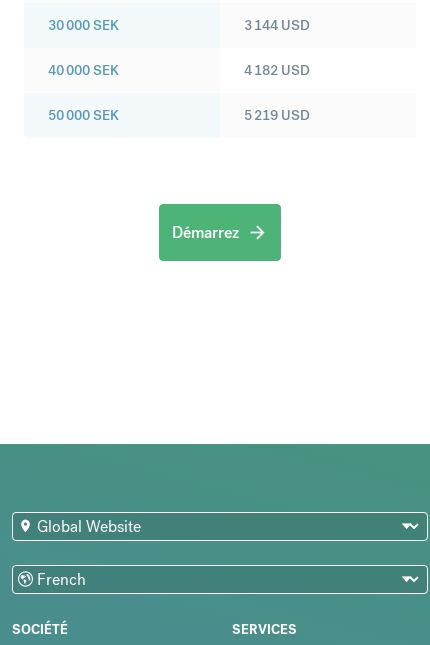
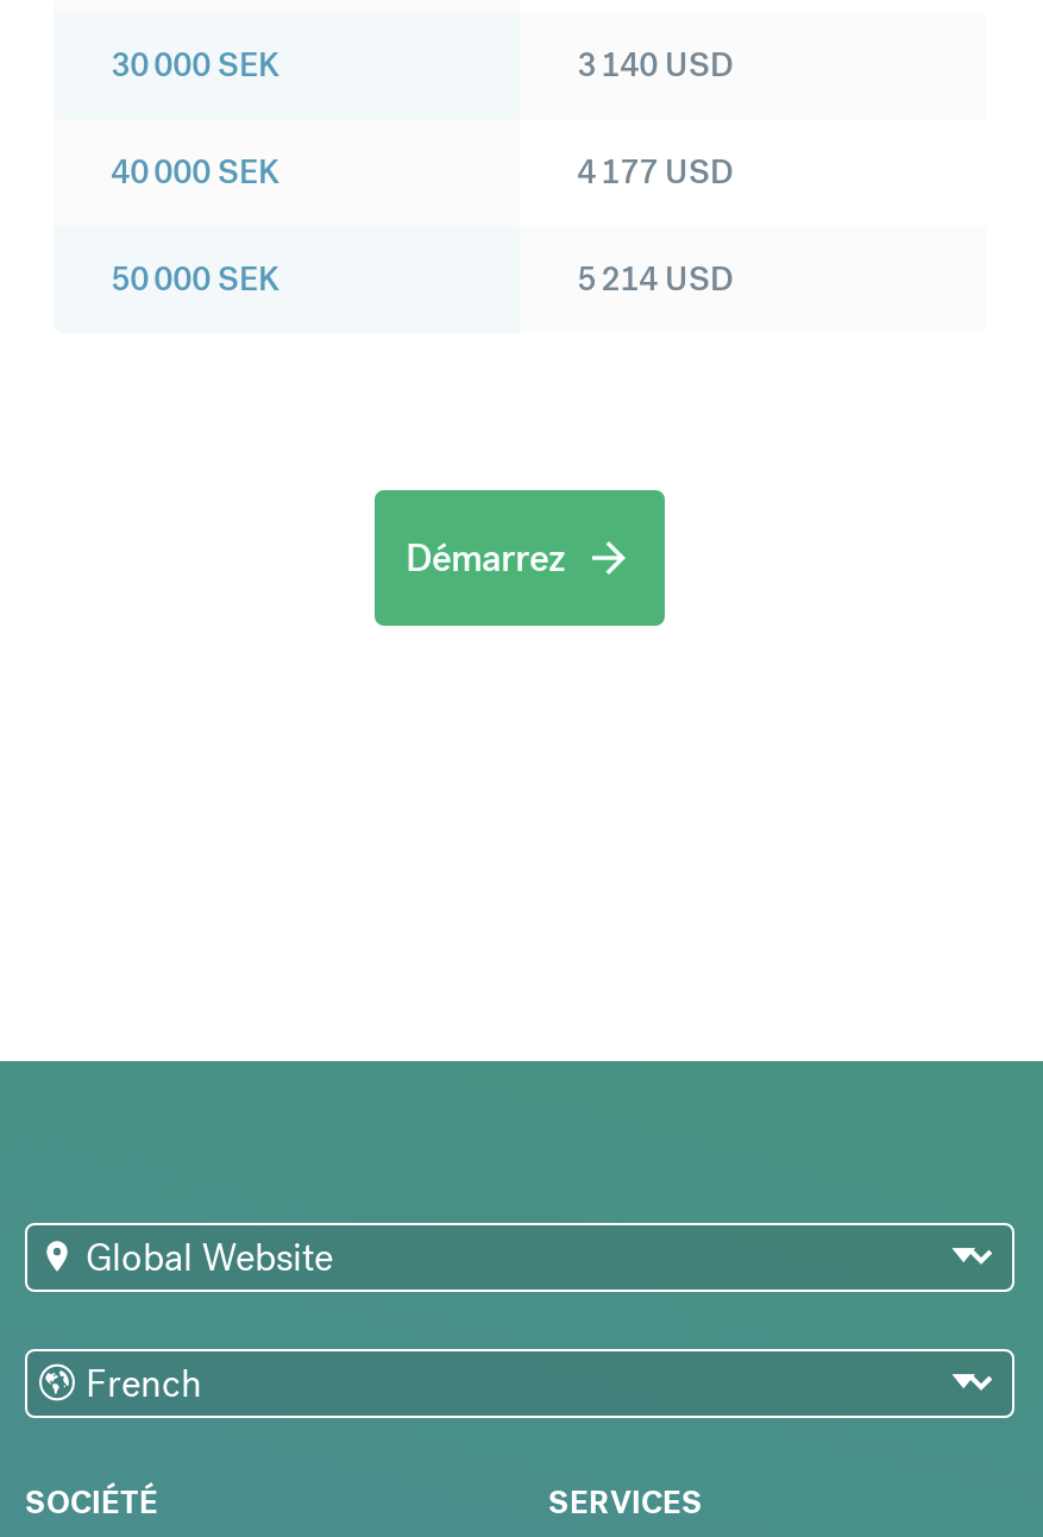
[244,16,310,34] 3 144 USD -> [577,43,734,86] 3 140 USD
[244,61,310,79] 4 182 USD -> [577,150,734,193] 4 177 USD
[244,106,310,124] 5 219 USD -> [577,257,734,300] 5 214 USD

